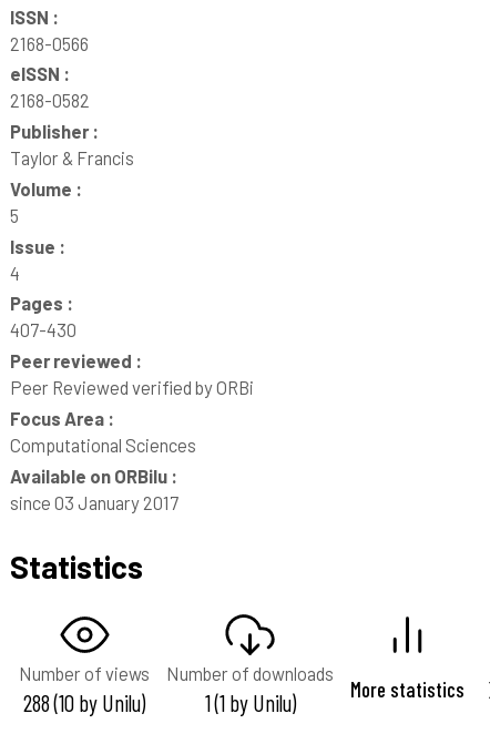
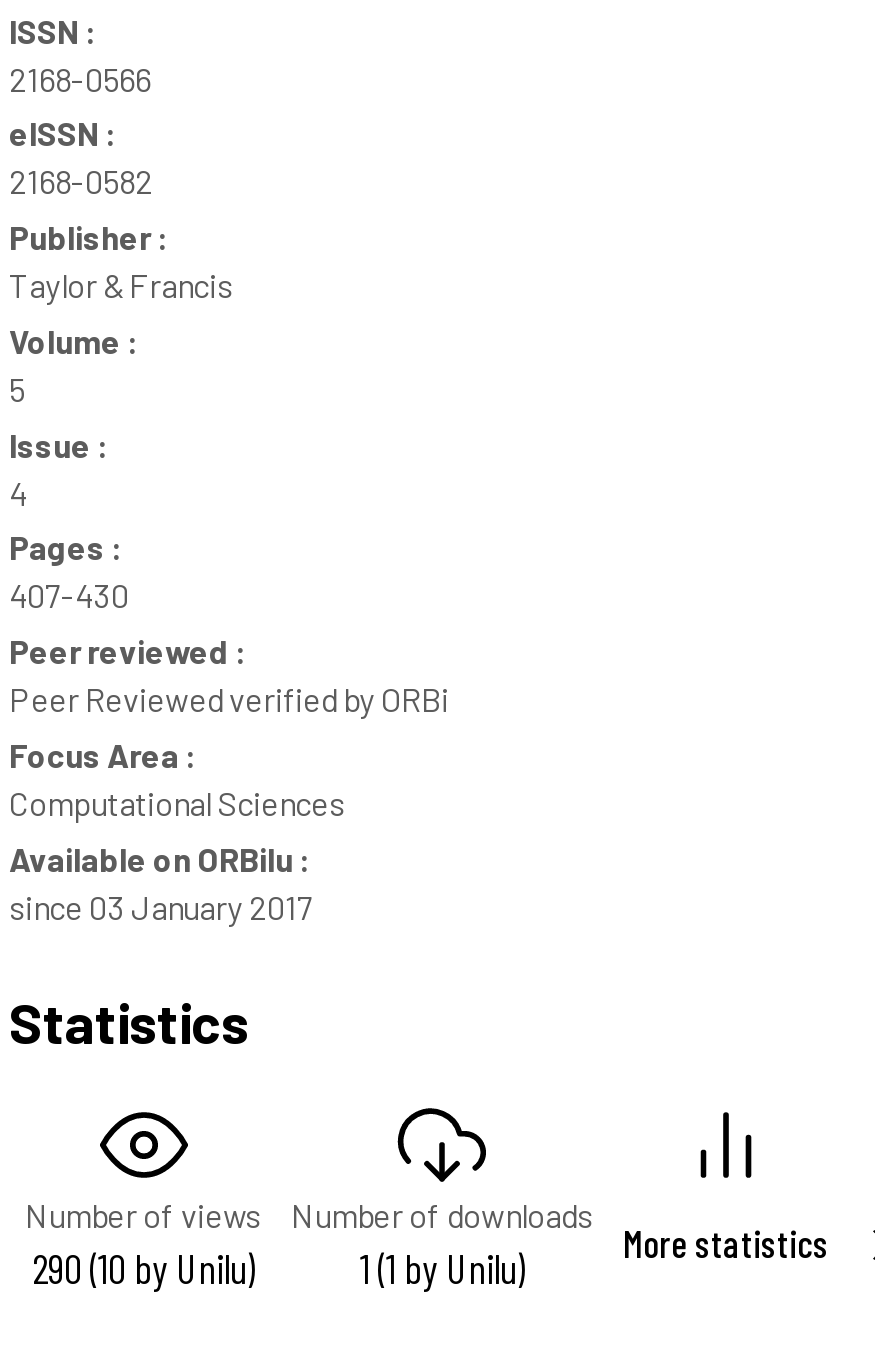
[23,689,145,716] 288 (10 by Unilu) -> [32,1242,254,1292] 290 (10 by Unilu)

